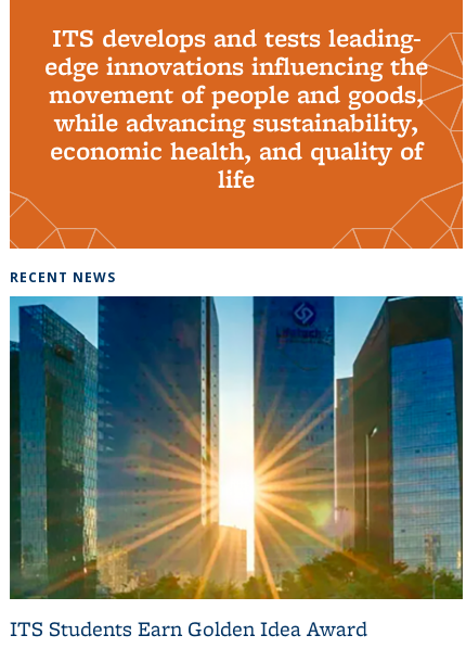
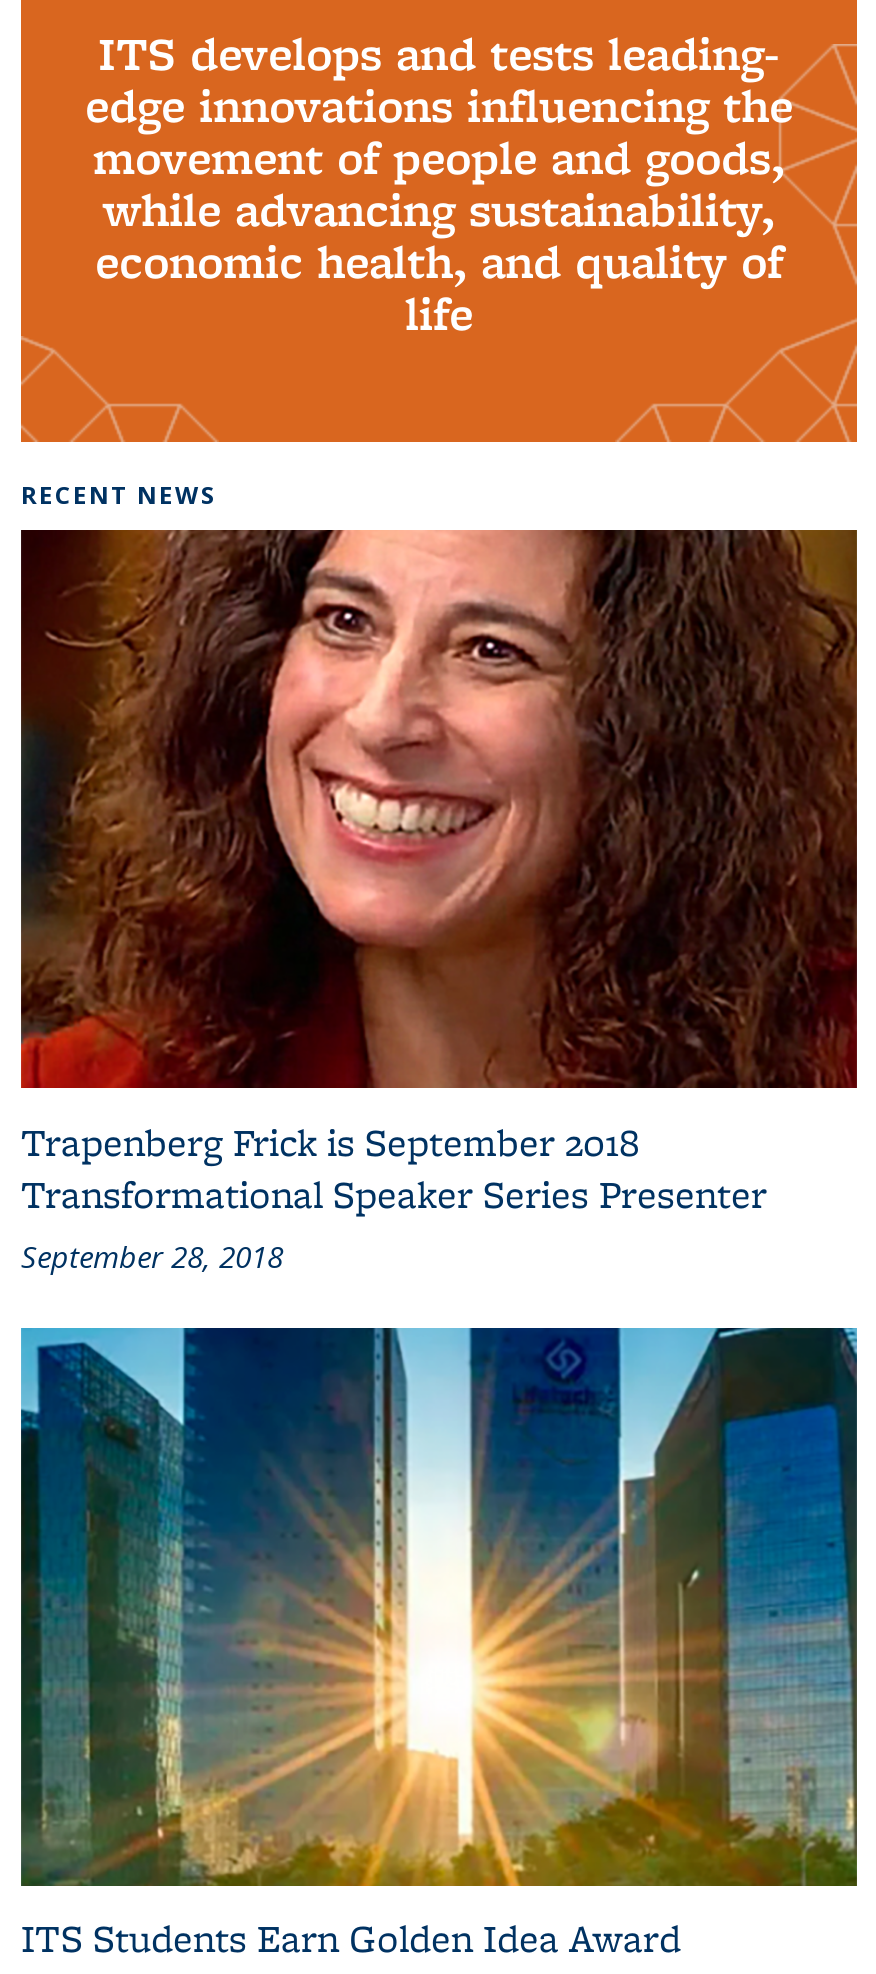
none -> [19,528,859,1275] [image] | Trapenberg Frick is September 2018 | Transformational Speaker Series Presenter | September 28, 2018

